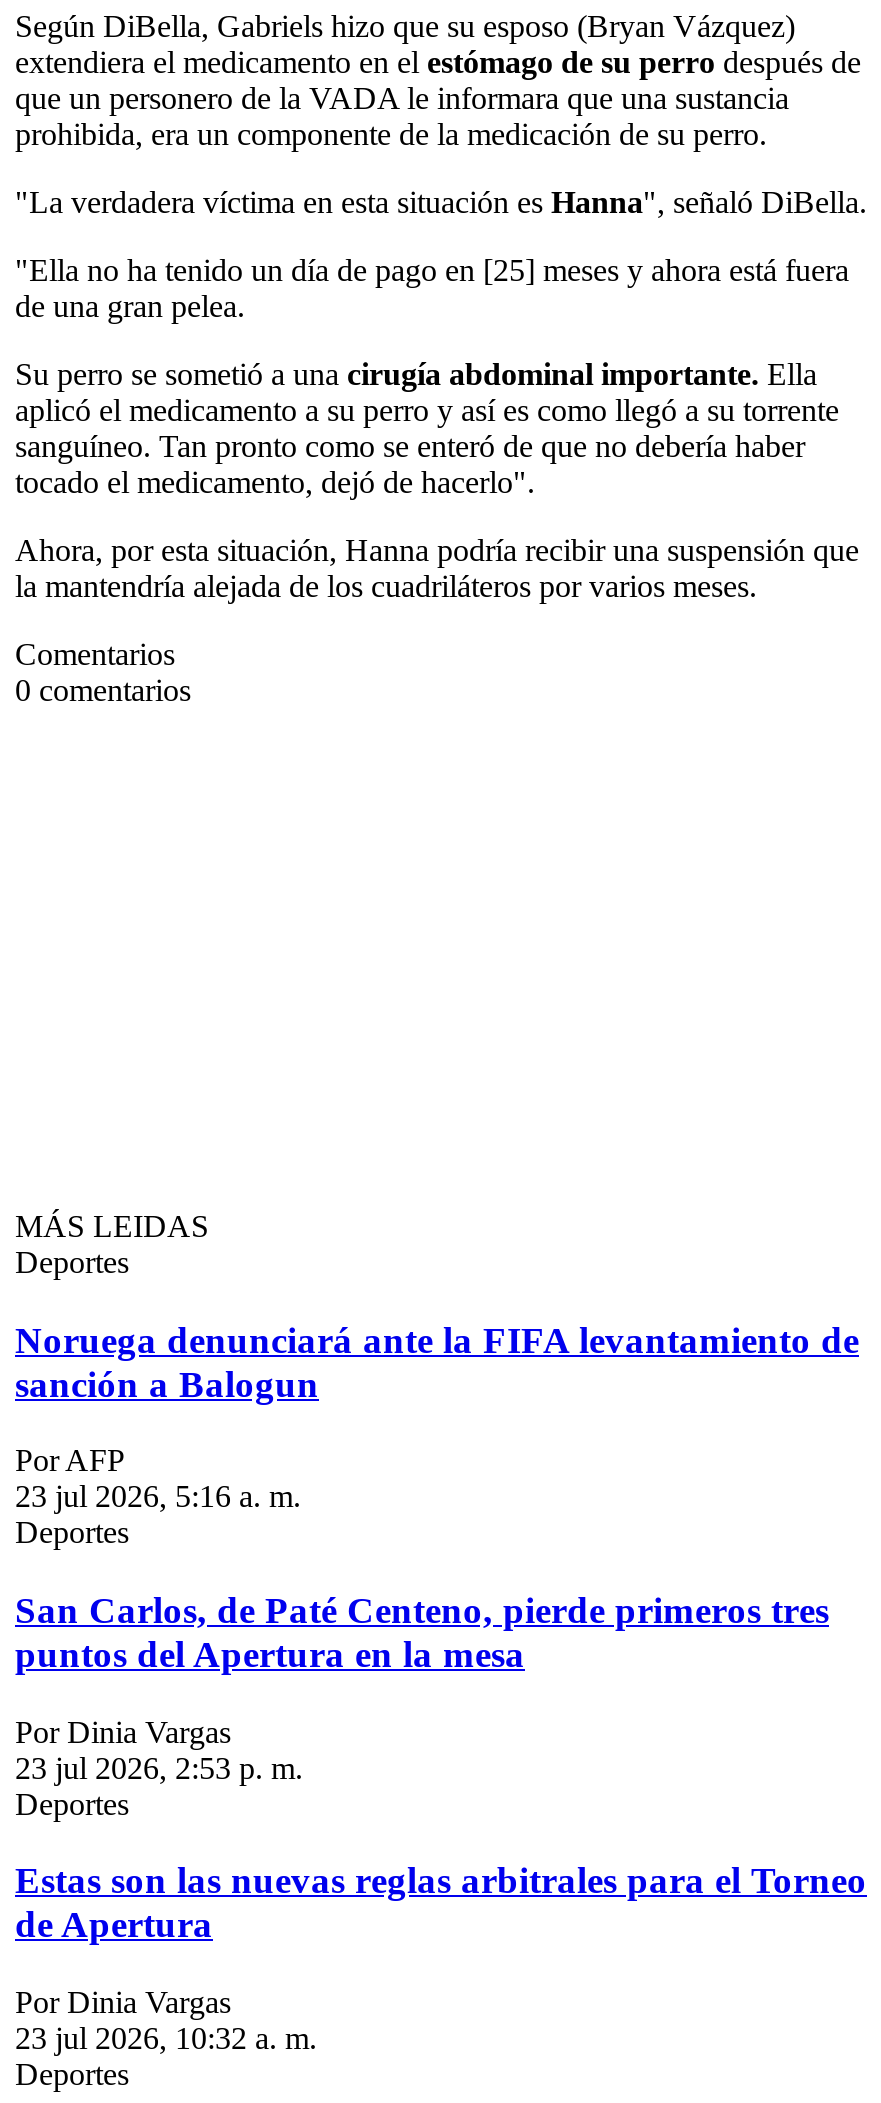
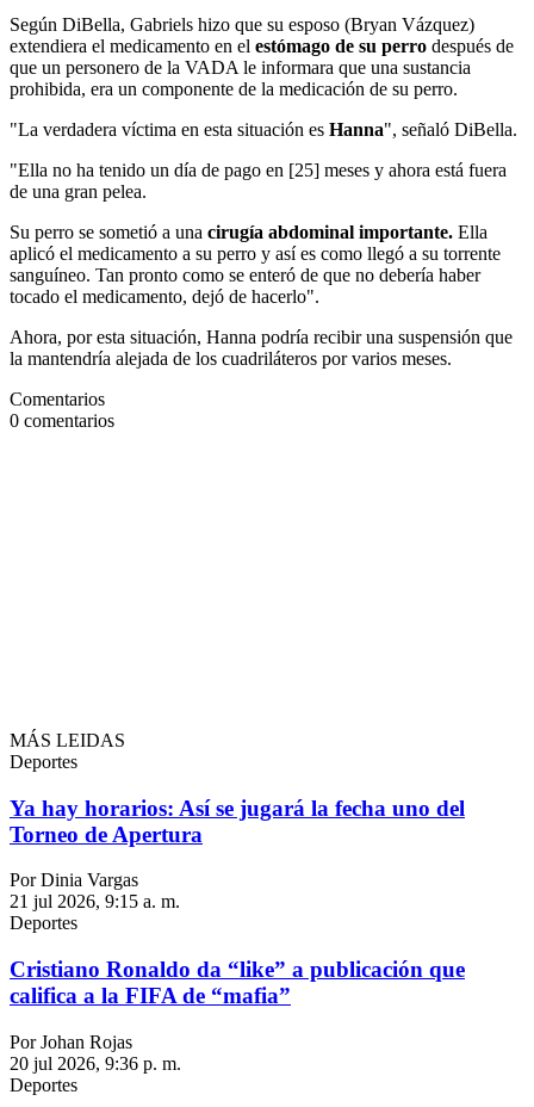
[15,1318,859,1675] Noruega denunciará ante la FIFA levantamiento de | sanción a Balogun | Por AFP | 23 jul 2026, 5:16 a. m. | Deportes | San Carlos, de Paté Centeno, pierde primeros tres | puntos del Apertura en la mesa -> [10,795,465,846] Ya hay horarios: Así se jugará la fecha uno del | Torneo de Apertura
[15,1750,303,1784] 23 jul 2026, 2:53 p. m. -> [10,891,180,912] 21 jul 2026, 9:15 a. m.
[15,1860,867,1946] Estas son las nuevas reglas arbitrales para el Torneo | de Apertura -> [10,957,465,1008] Cristiano Ronaldo da “like” a publicación que | califica a la FIFA de “mafia”
[15,1985,317,2055] Por Dinia Vargas | 23 jul 2026, 10:32 a. m. -> [10,1031,181,1073] Por Johan Rojas | 20 jul 2026, 9:36 p. m.

